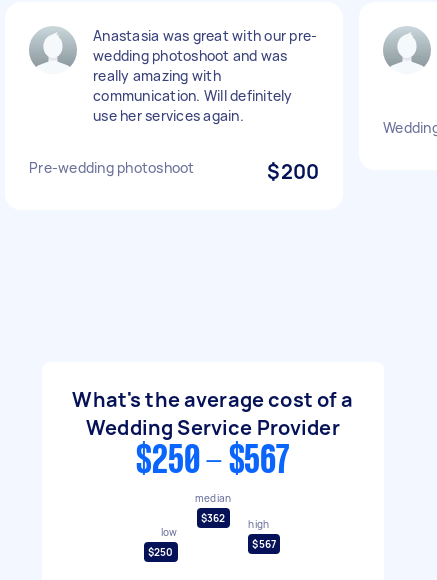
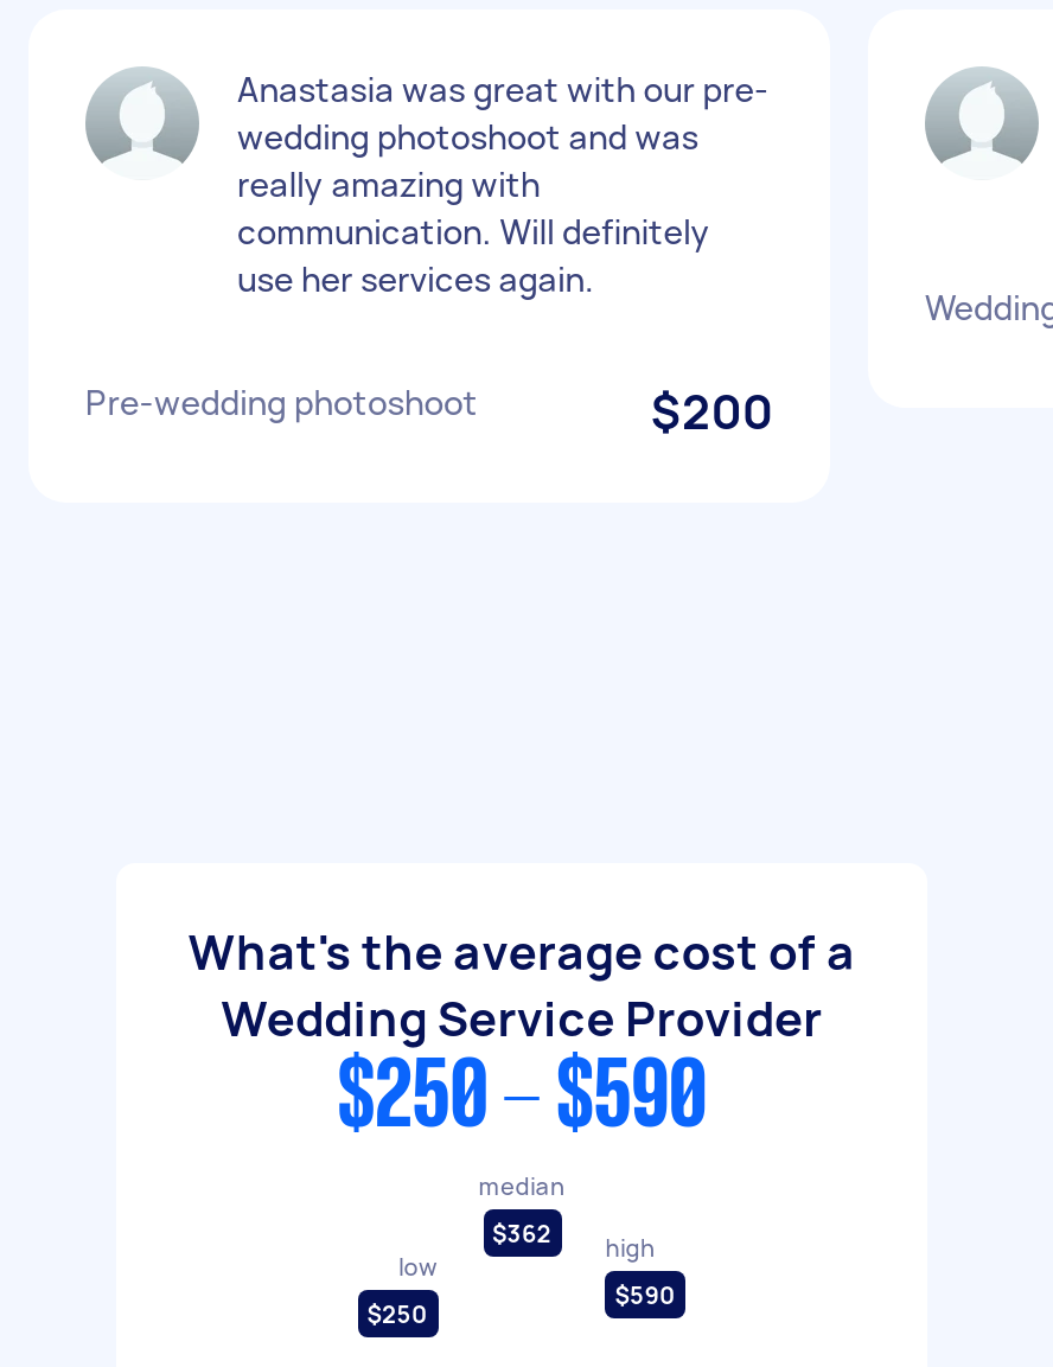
[136,444,290,480] $250 - $567 -> [338,1058,706,1143] $250 - $590
[252,537,276,551] $567 -> [615,1279,677,1312] $590

